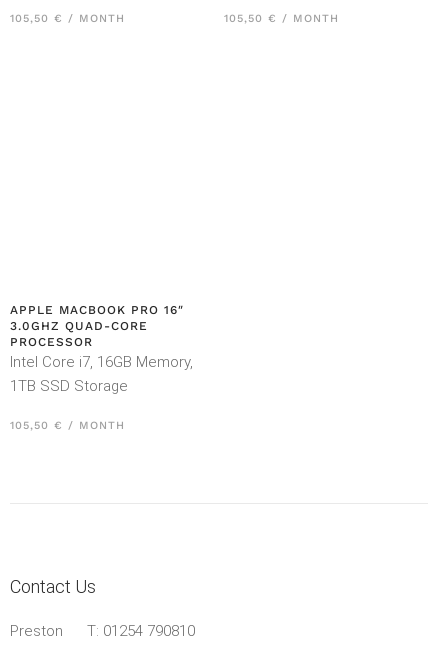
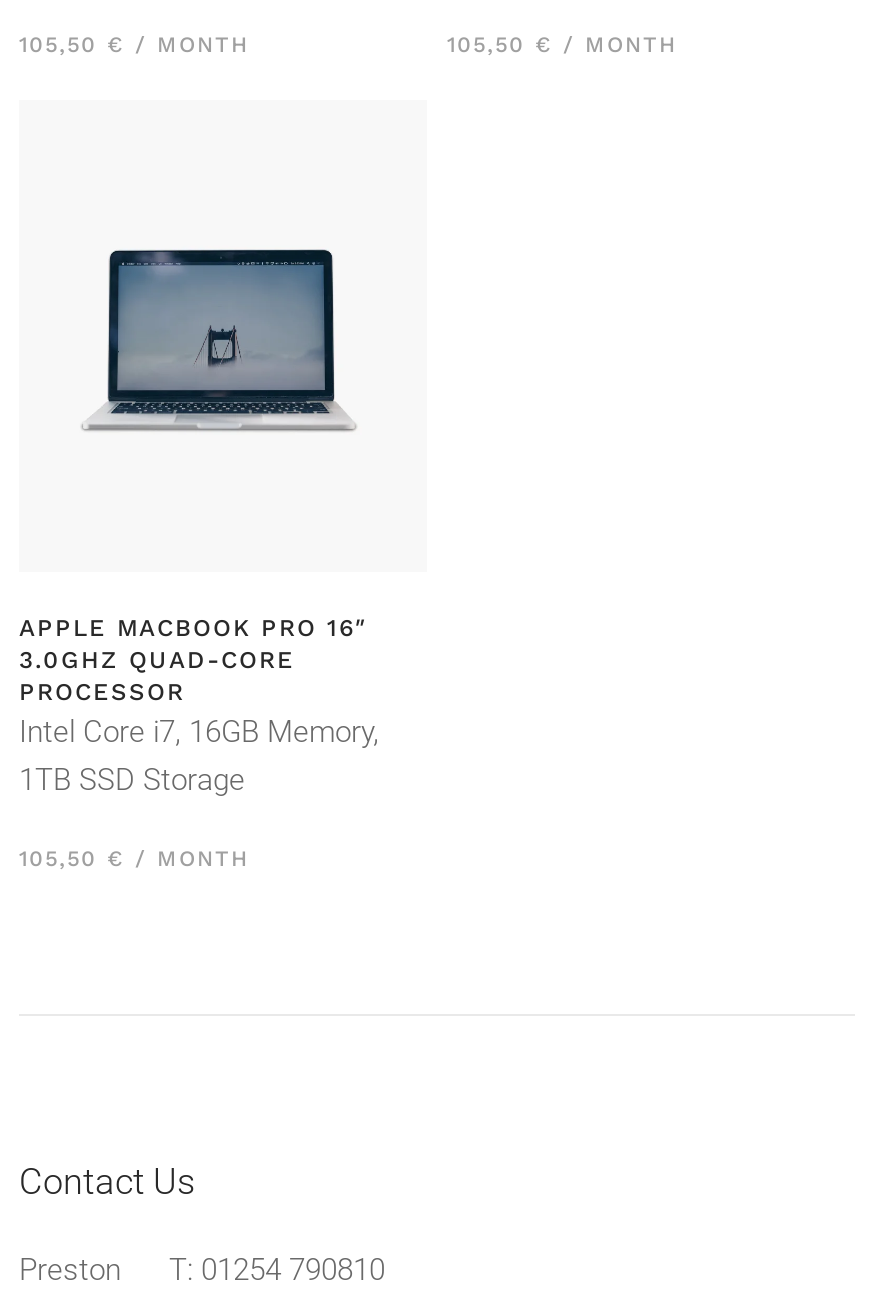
none -> [81,246,357,434] [image]

